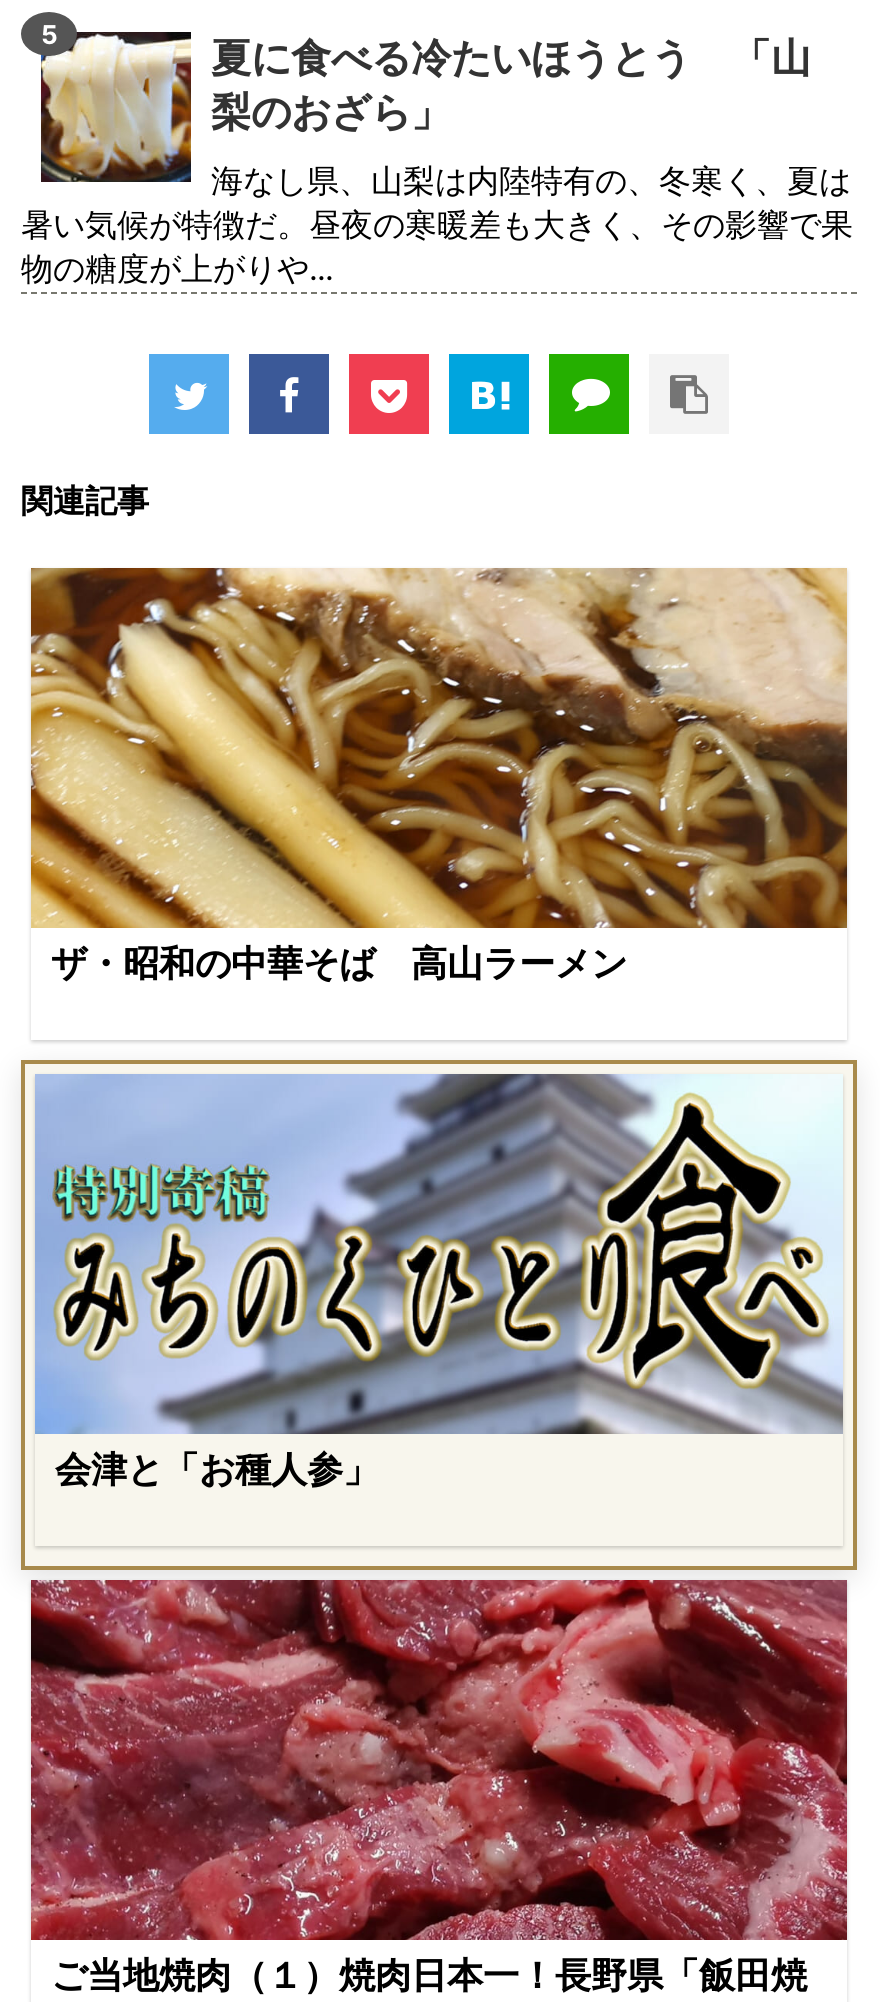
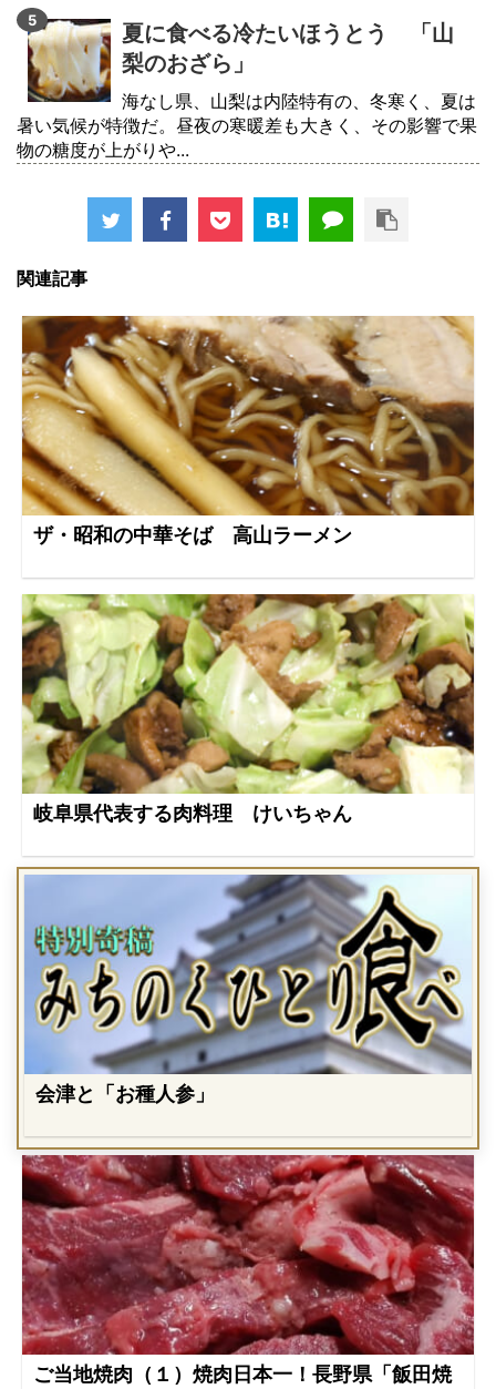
none -> [21,593,475,825] [image] | 岐阜県代表する肉料理 けいちゃん

